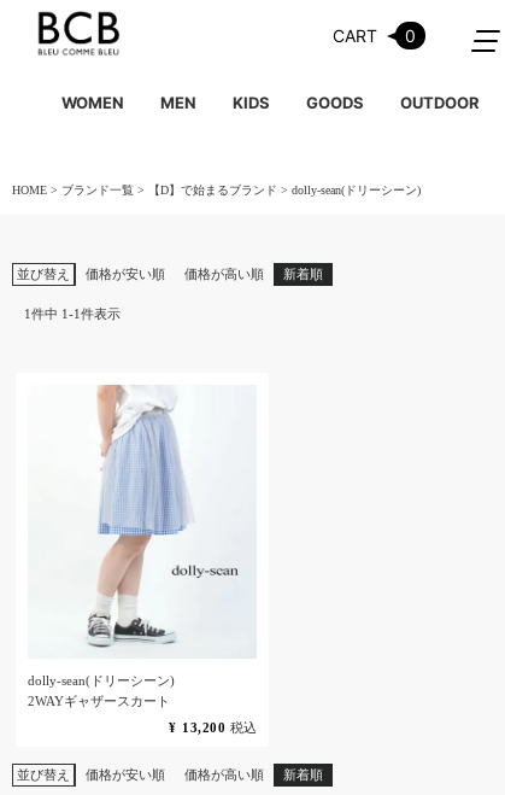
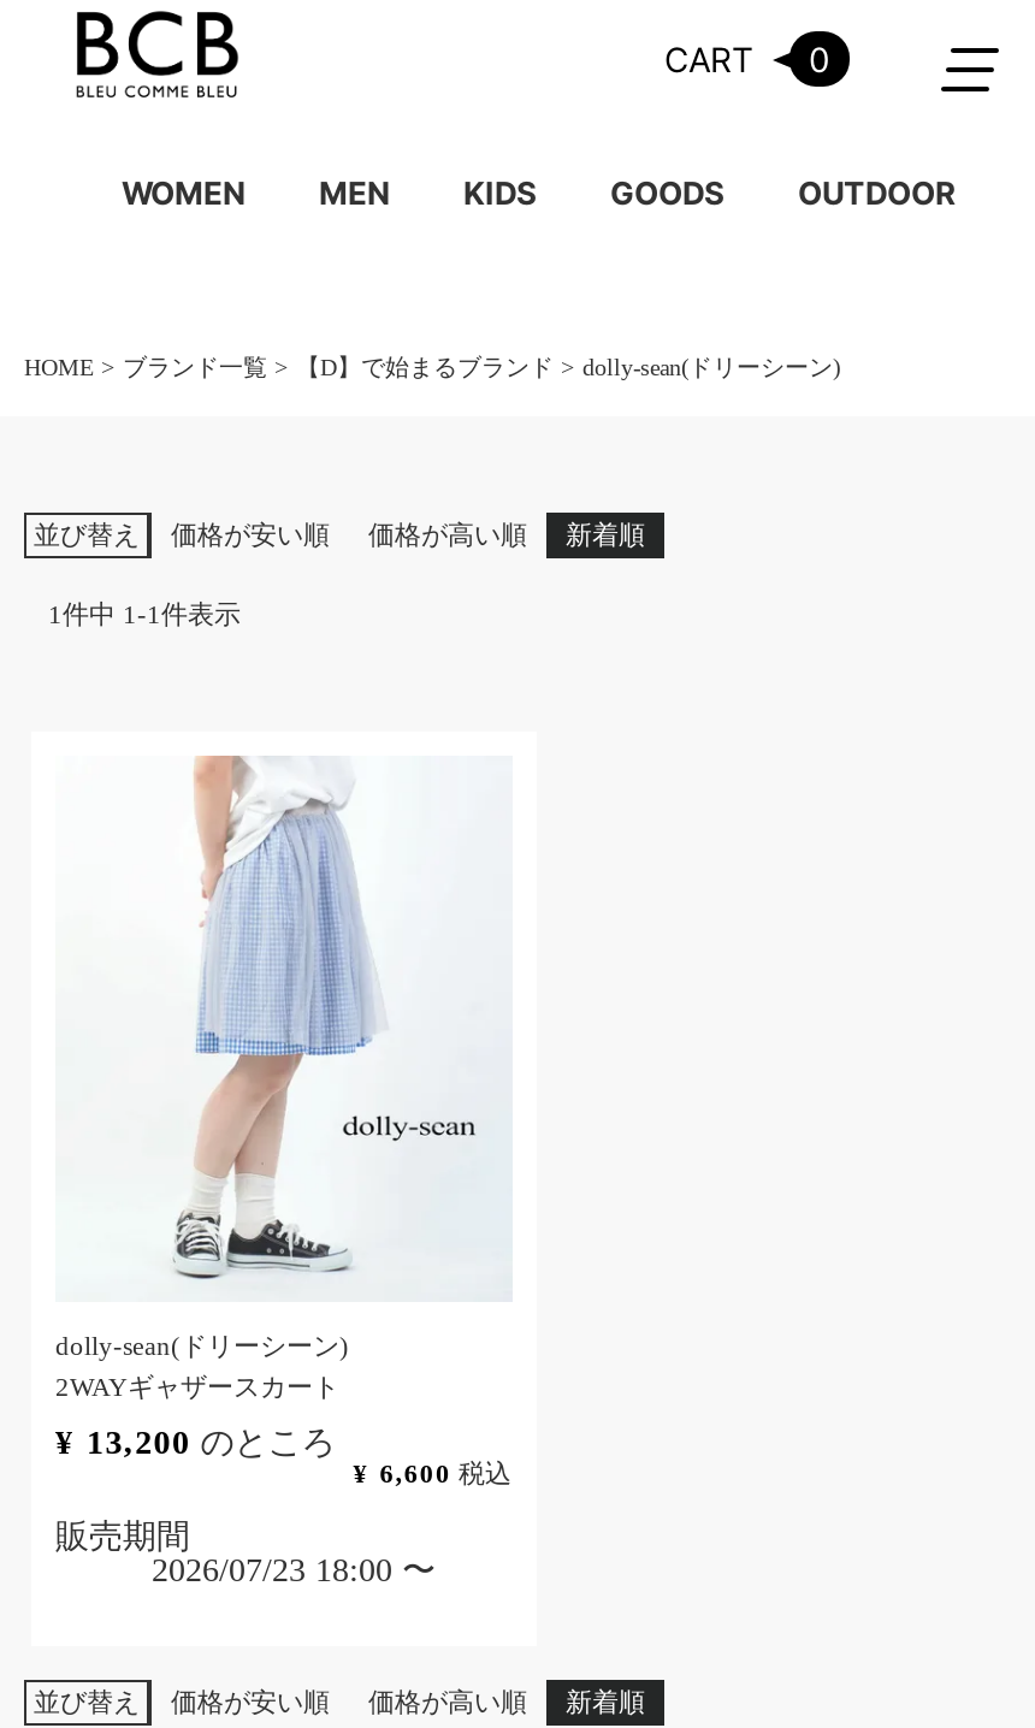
[169,721,256,735] ¥ 13,200 税込 -> [55,1426,511,1589] ¥ 13,200 のところ | ¥ 6,600 税込 | 販売期間 | 2026/07/23 18:00〜

